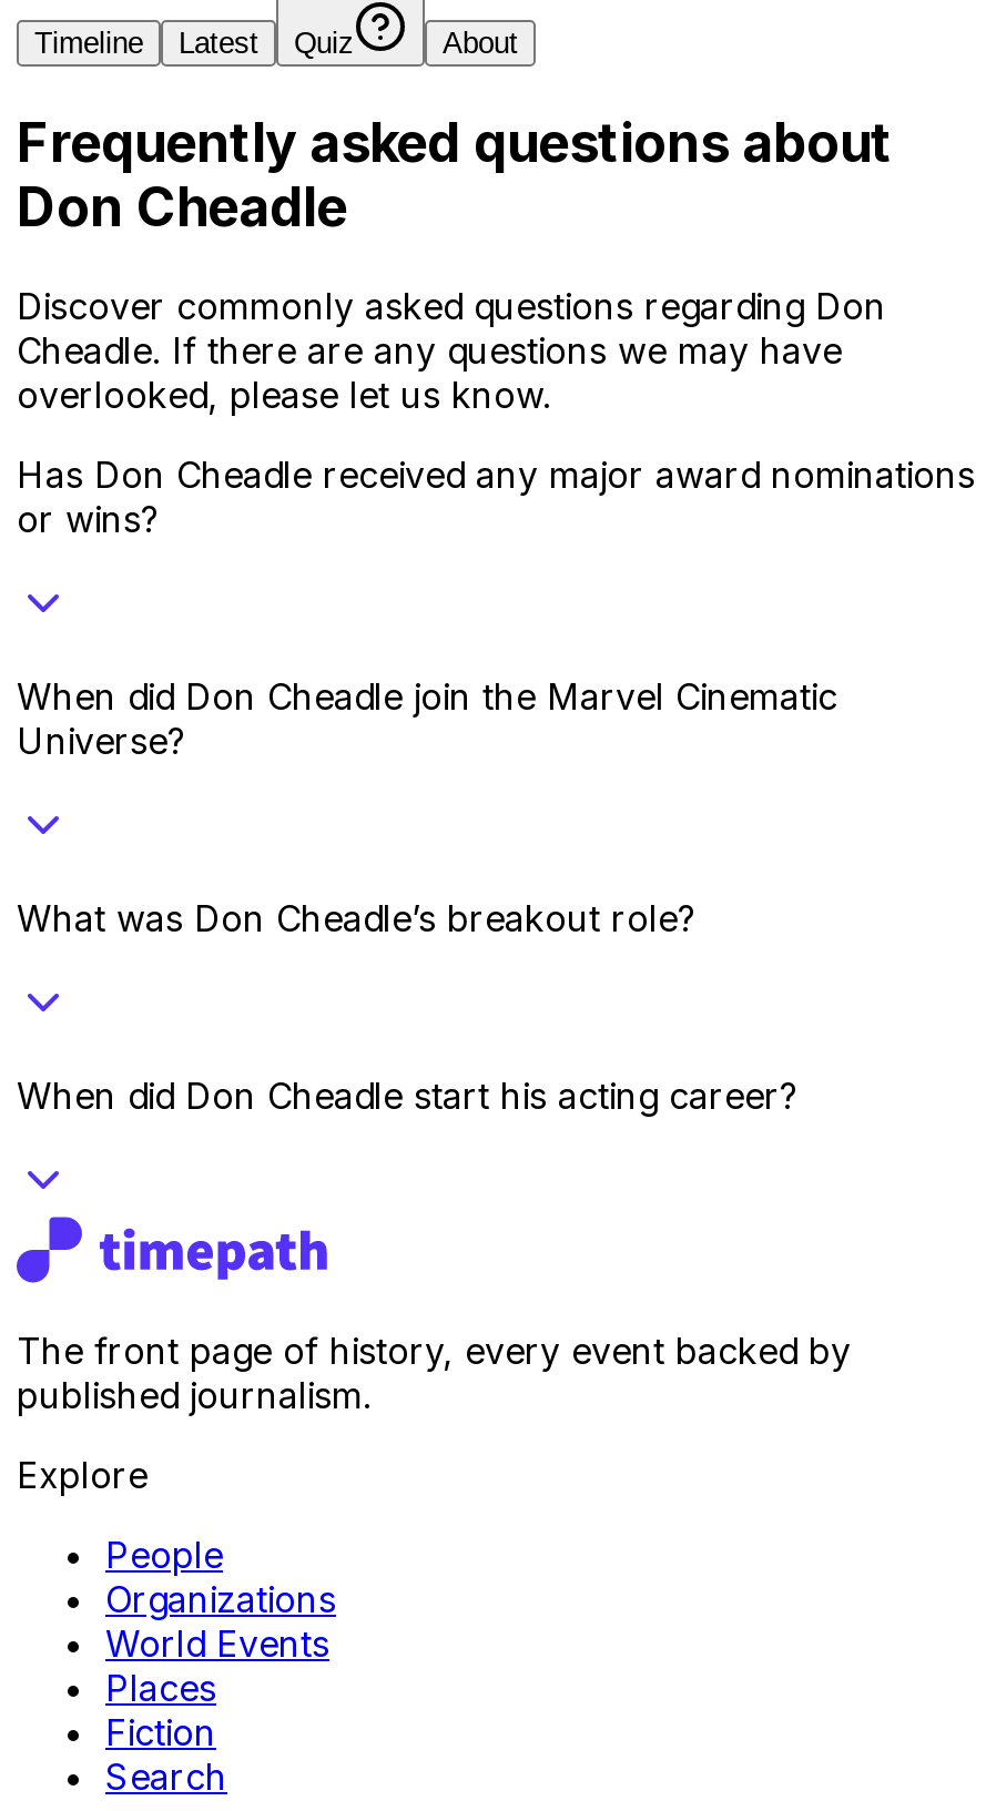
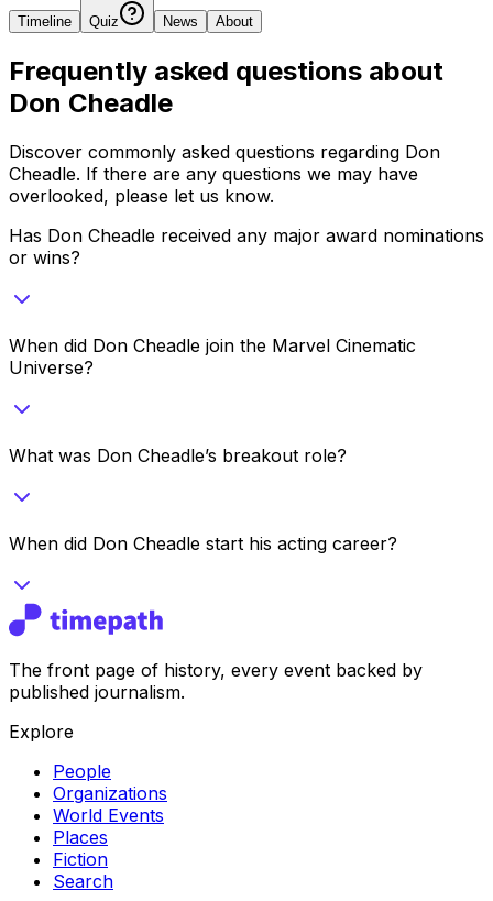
[179,26,258,59] Latest -> none
none -> [163,13,198,29] News

